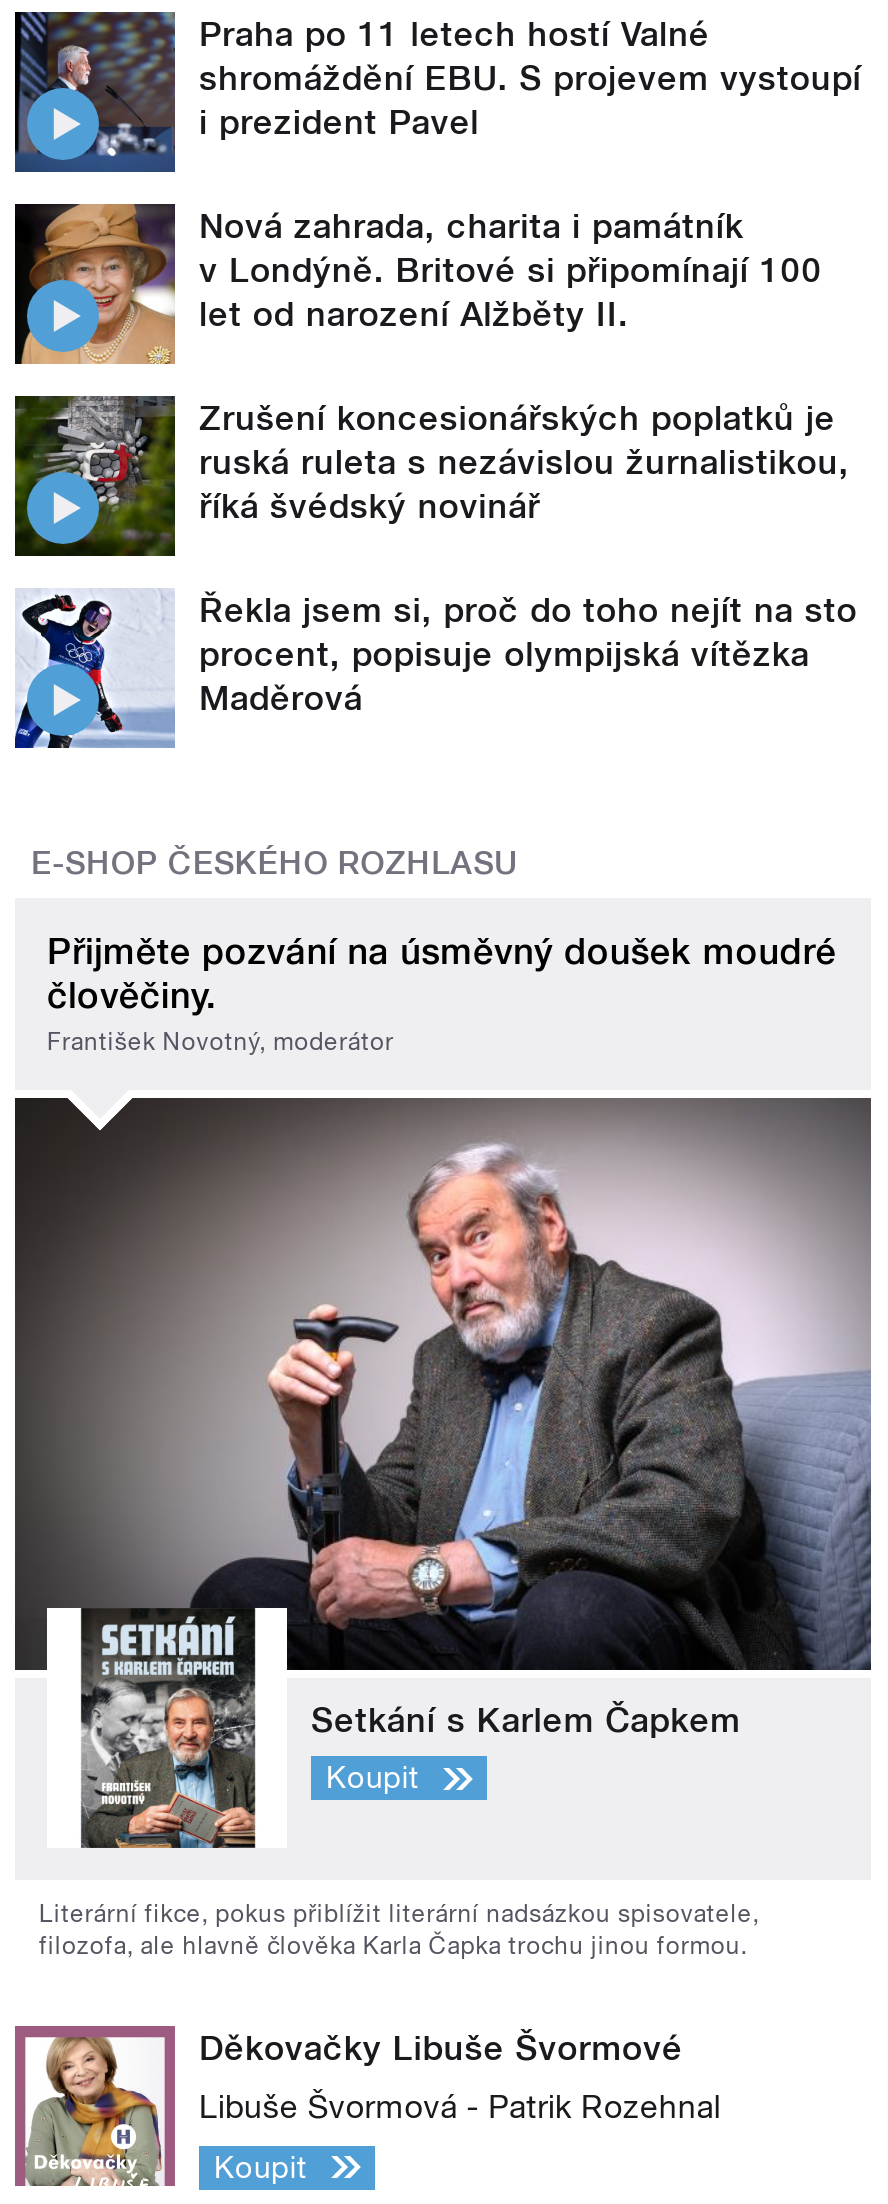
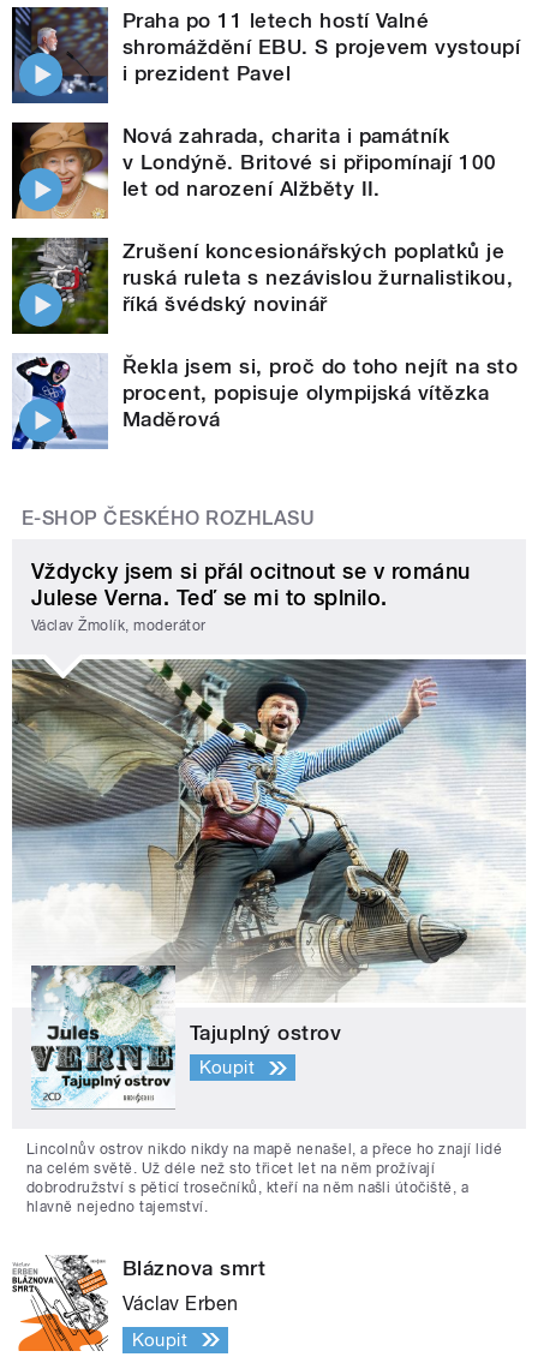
[47,929,836,1056] Přijměte pozvání na úsměvný doušek moudré | člověčiny. | František Novotný, moderátor -> [31,558,470,634] Vždycky jsem si přál ocitnout se v románu | Julese Verna. Teď se mi to splnilo. | Václav Žmolík, moderátor
[13,1096,873,1820] [image] | Setkání s Karlem Čapkem -> [11,659,527,1110] [image] | Tajuplný ostrov
[39,1899,759,1959] Literární fikce, pokus přiblížit literární nadsázkou spisovatele, | filozofa, ale hlavně člověka Karla Čapka trochu jinou formou. -> [26,1140,502,1215] Lincolnův ostrov nikdo nikdy na mapě nenašel, a přece ho znají lidé | na celém světě. Už déle než sto třicet let na něm prožívají | dobrodružství s pěticí trosečníků, kteří na něm našli útočiště, a | hlavně nejedno tajemství.
[13,2027,683,2188] [image] | Děkovačky Libuše Švormové -> [12,1255,266,1352] [image] | Bláznova smrt
[199,2087,721,2125] Libuše Švormová - Patrik Rozehnal -> [122,1292,239,1315] Václav Erben

